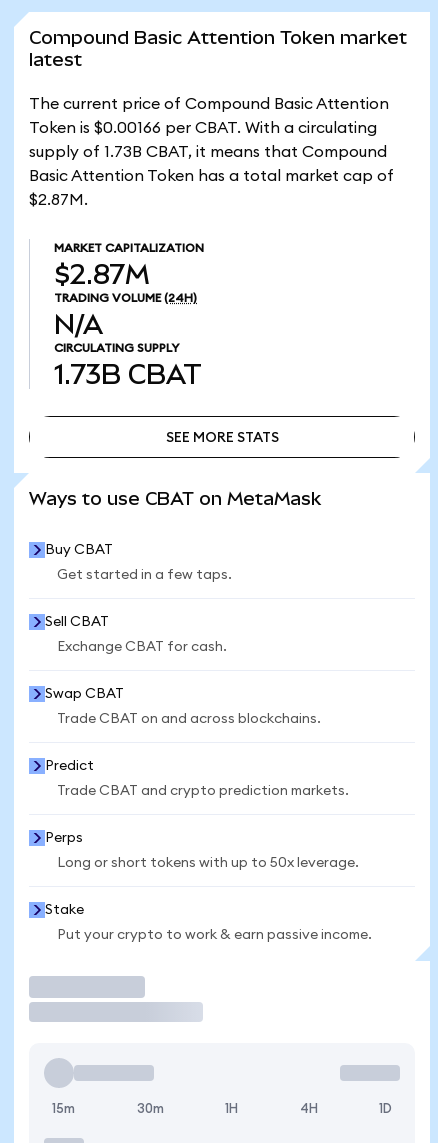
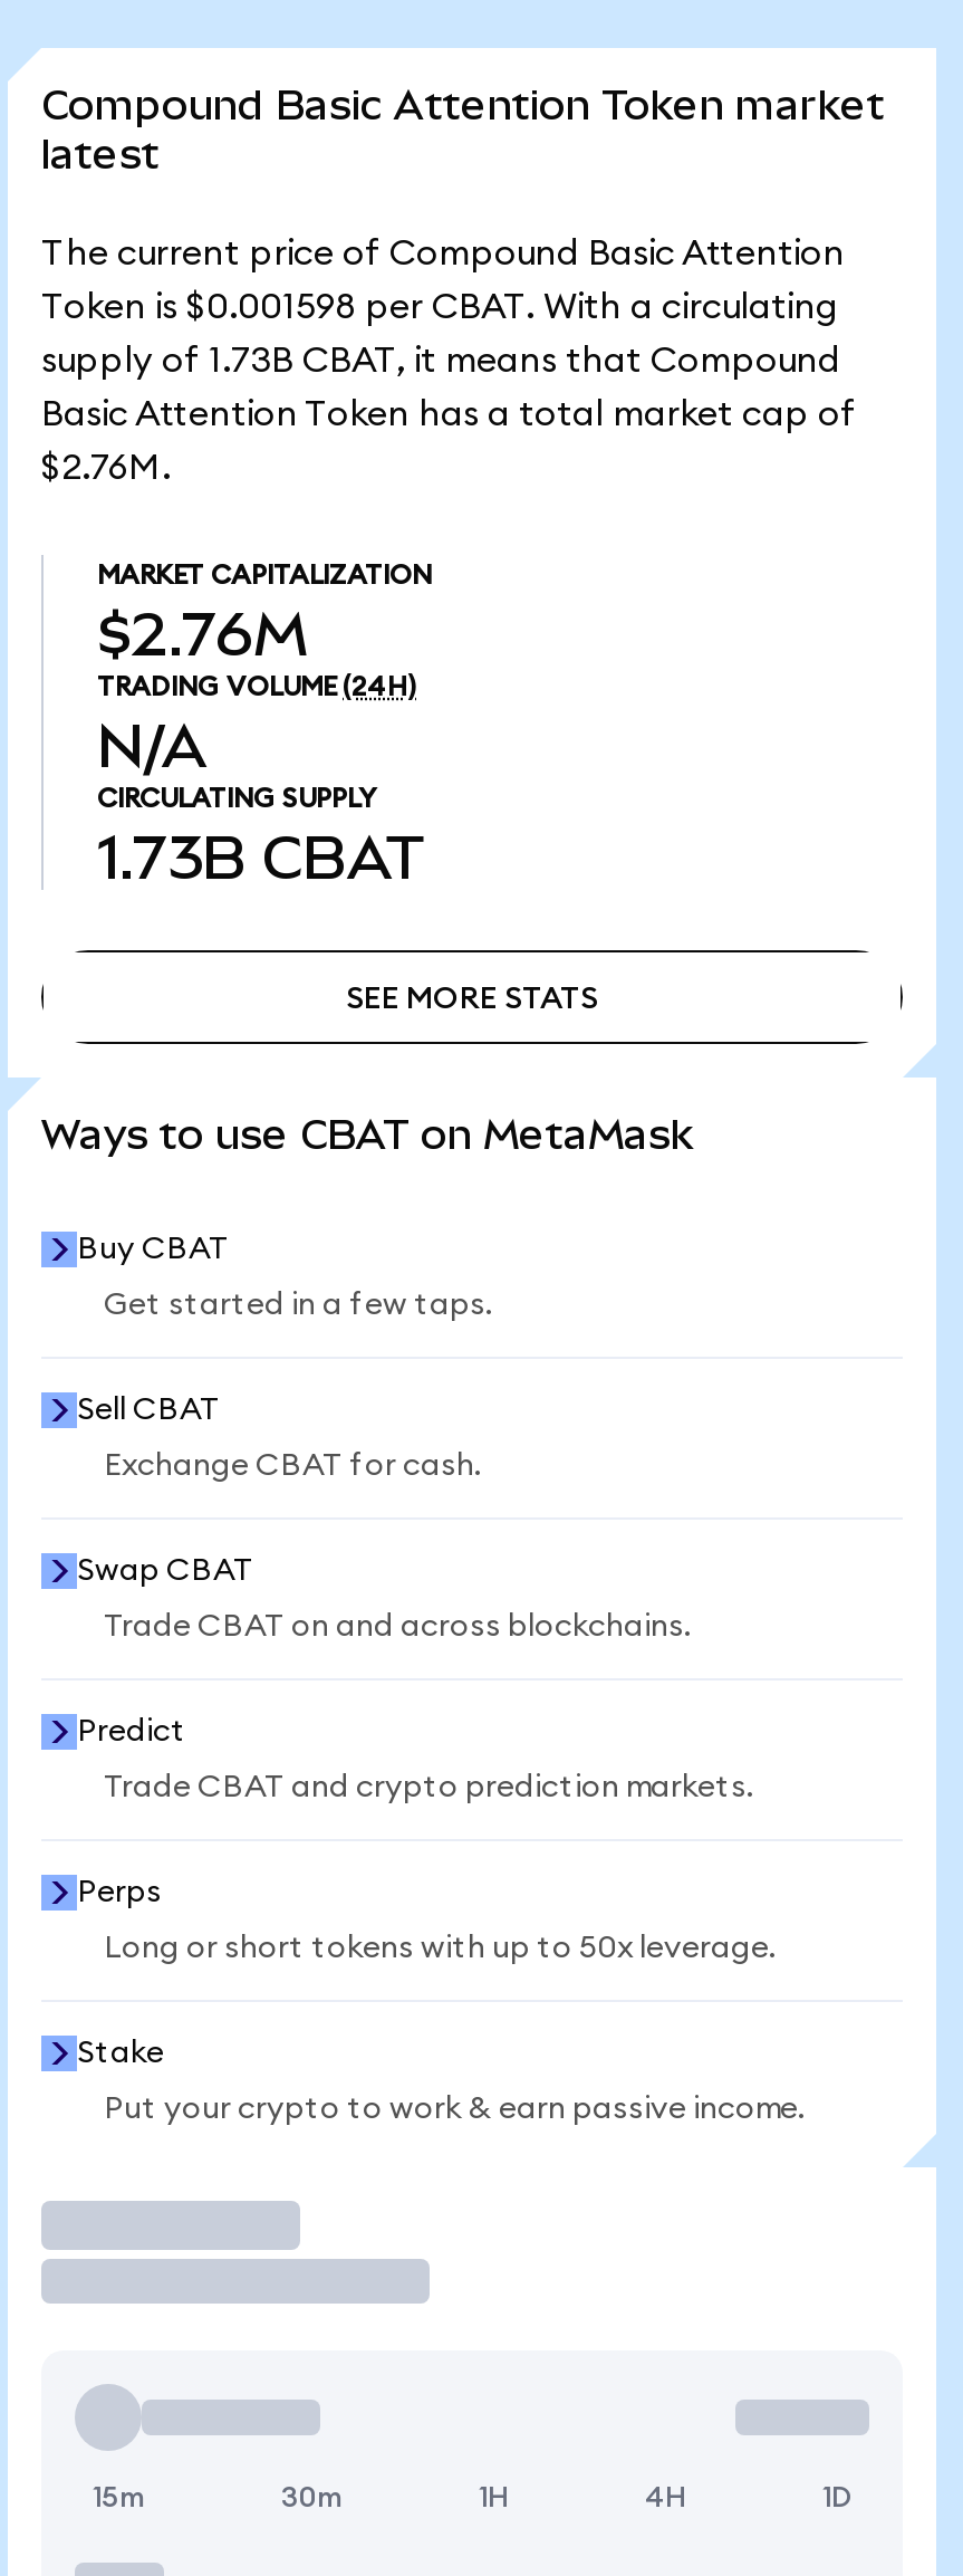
[29,120,377,136] Token is $0.00166 per CBAT. With a circulating -> [41,289,838,325] Token is $0.001598 per CBAT. With a circulating
[29,192,88,208] $2.87M. -> [41,450,171,486] $2.76M.
[54,259,150,290] $2.87M -> [97,600,309,669] $2.76M

